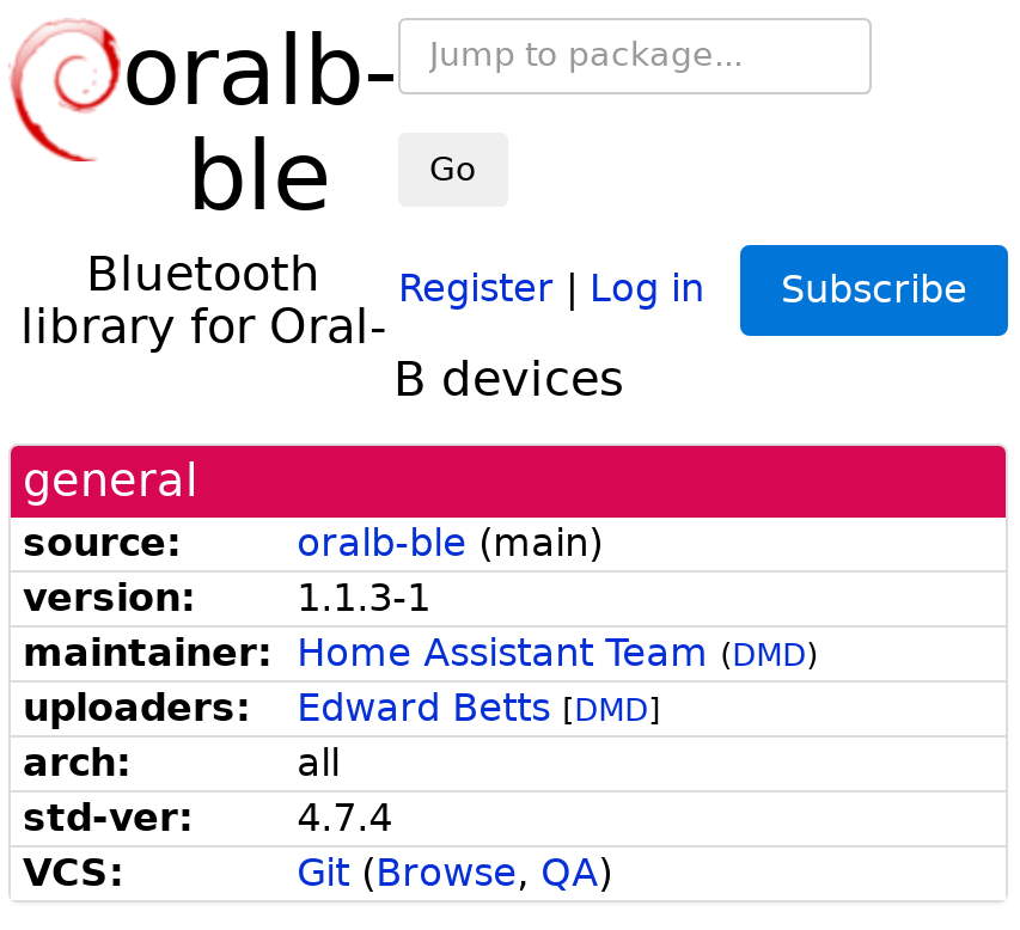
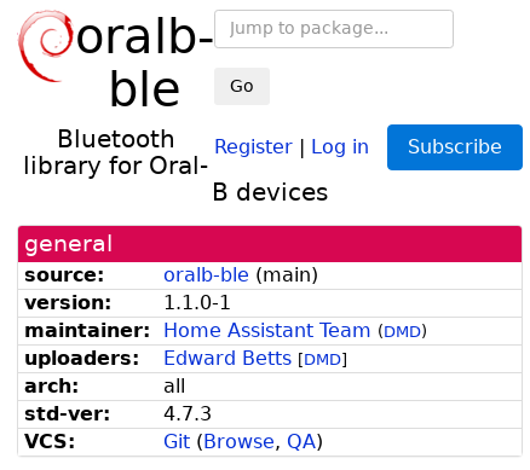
[23,575,431,620] version: 1.1.3-1 -> [24,291,231,314] version: 1.1.0-1
[285,795,392,840] 4.7.4 -> [157,402,211,425] 4.7.3

